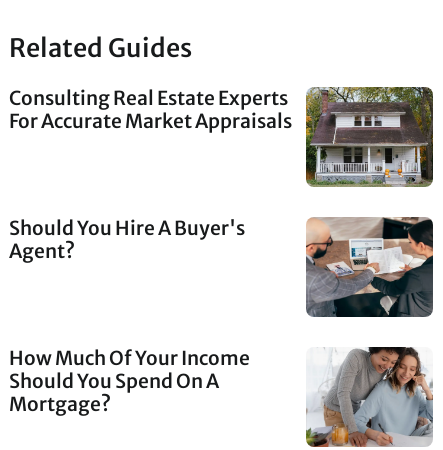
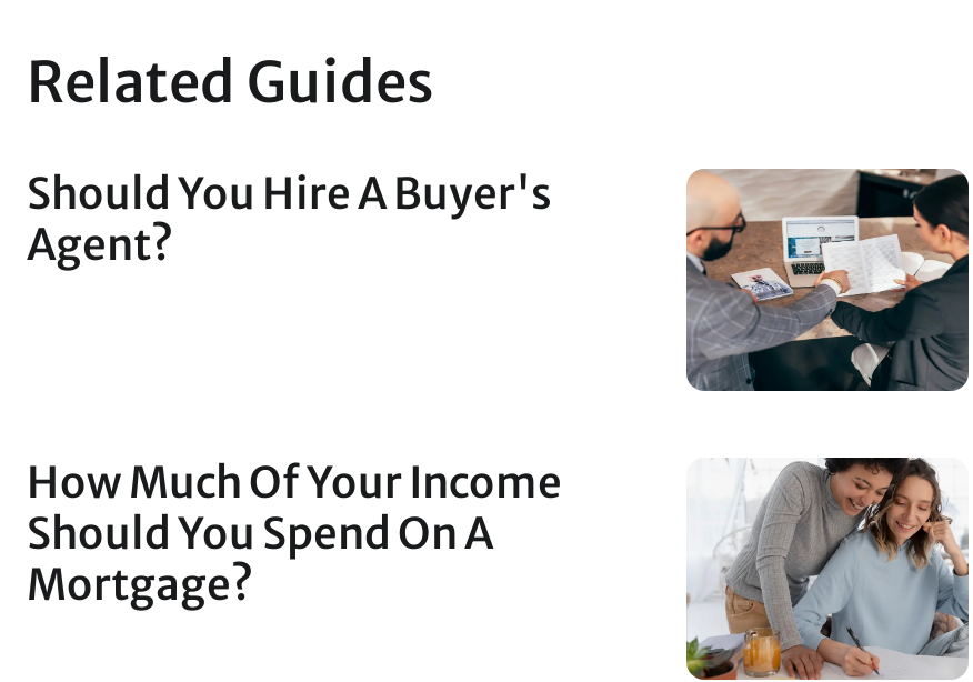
[9,86,434,188] [image] | Consulting Real Estate Experts | For Accurate Market Appraisals -> none

